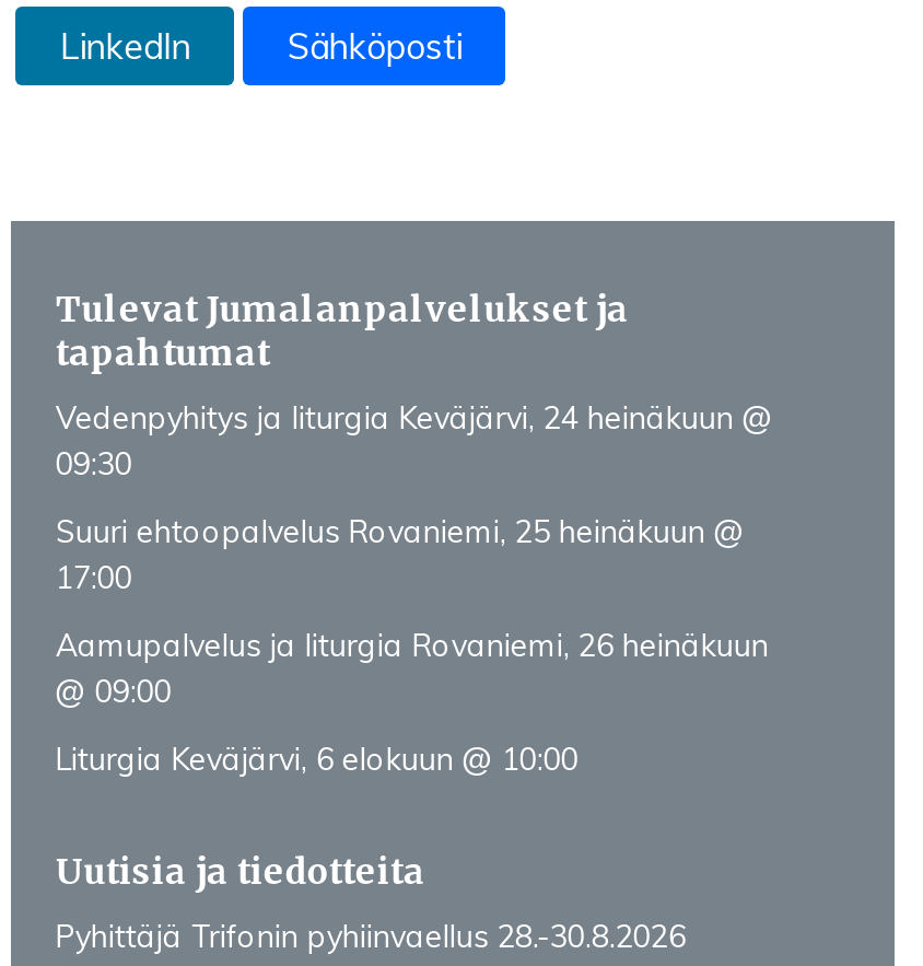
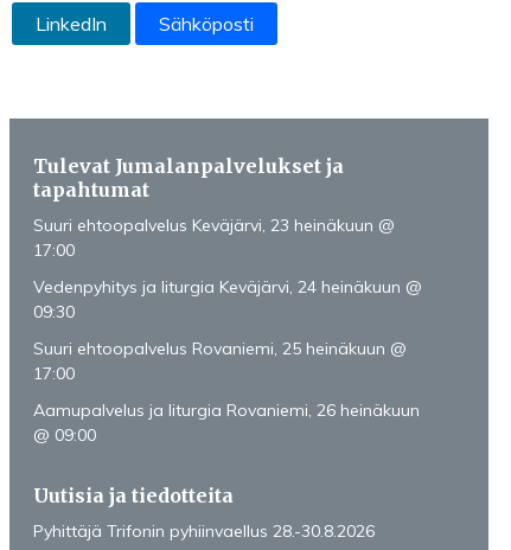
none -> [34,214,395,260] Suuri ehtoopalvelus Keväjärvi, 23 heinäkuun @ | 17:00
moved [56,397,773,710] -> [34,276,423,445]: Vedenpyhitys ja liturgia Keväjärvi, 24 heinäkuun @ | 09:30 | Suuri ehtoopalvelus Rovaniemi, 25 heinäkuun @ | 17:00 | Aamupalvelus ja liturgia Rovaniemi, 26 heinäkuun | @ 09:00
[56,739,578,778] Liturgia Keväjärvi, 6 elokuun @ 10:00 -> none

